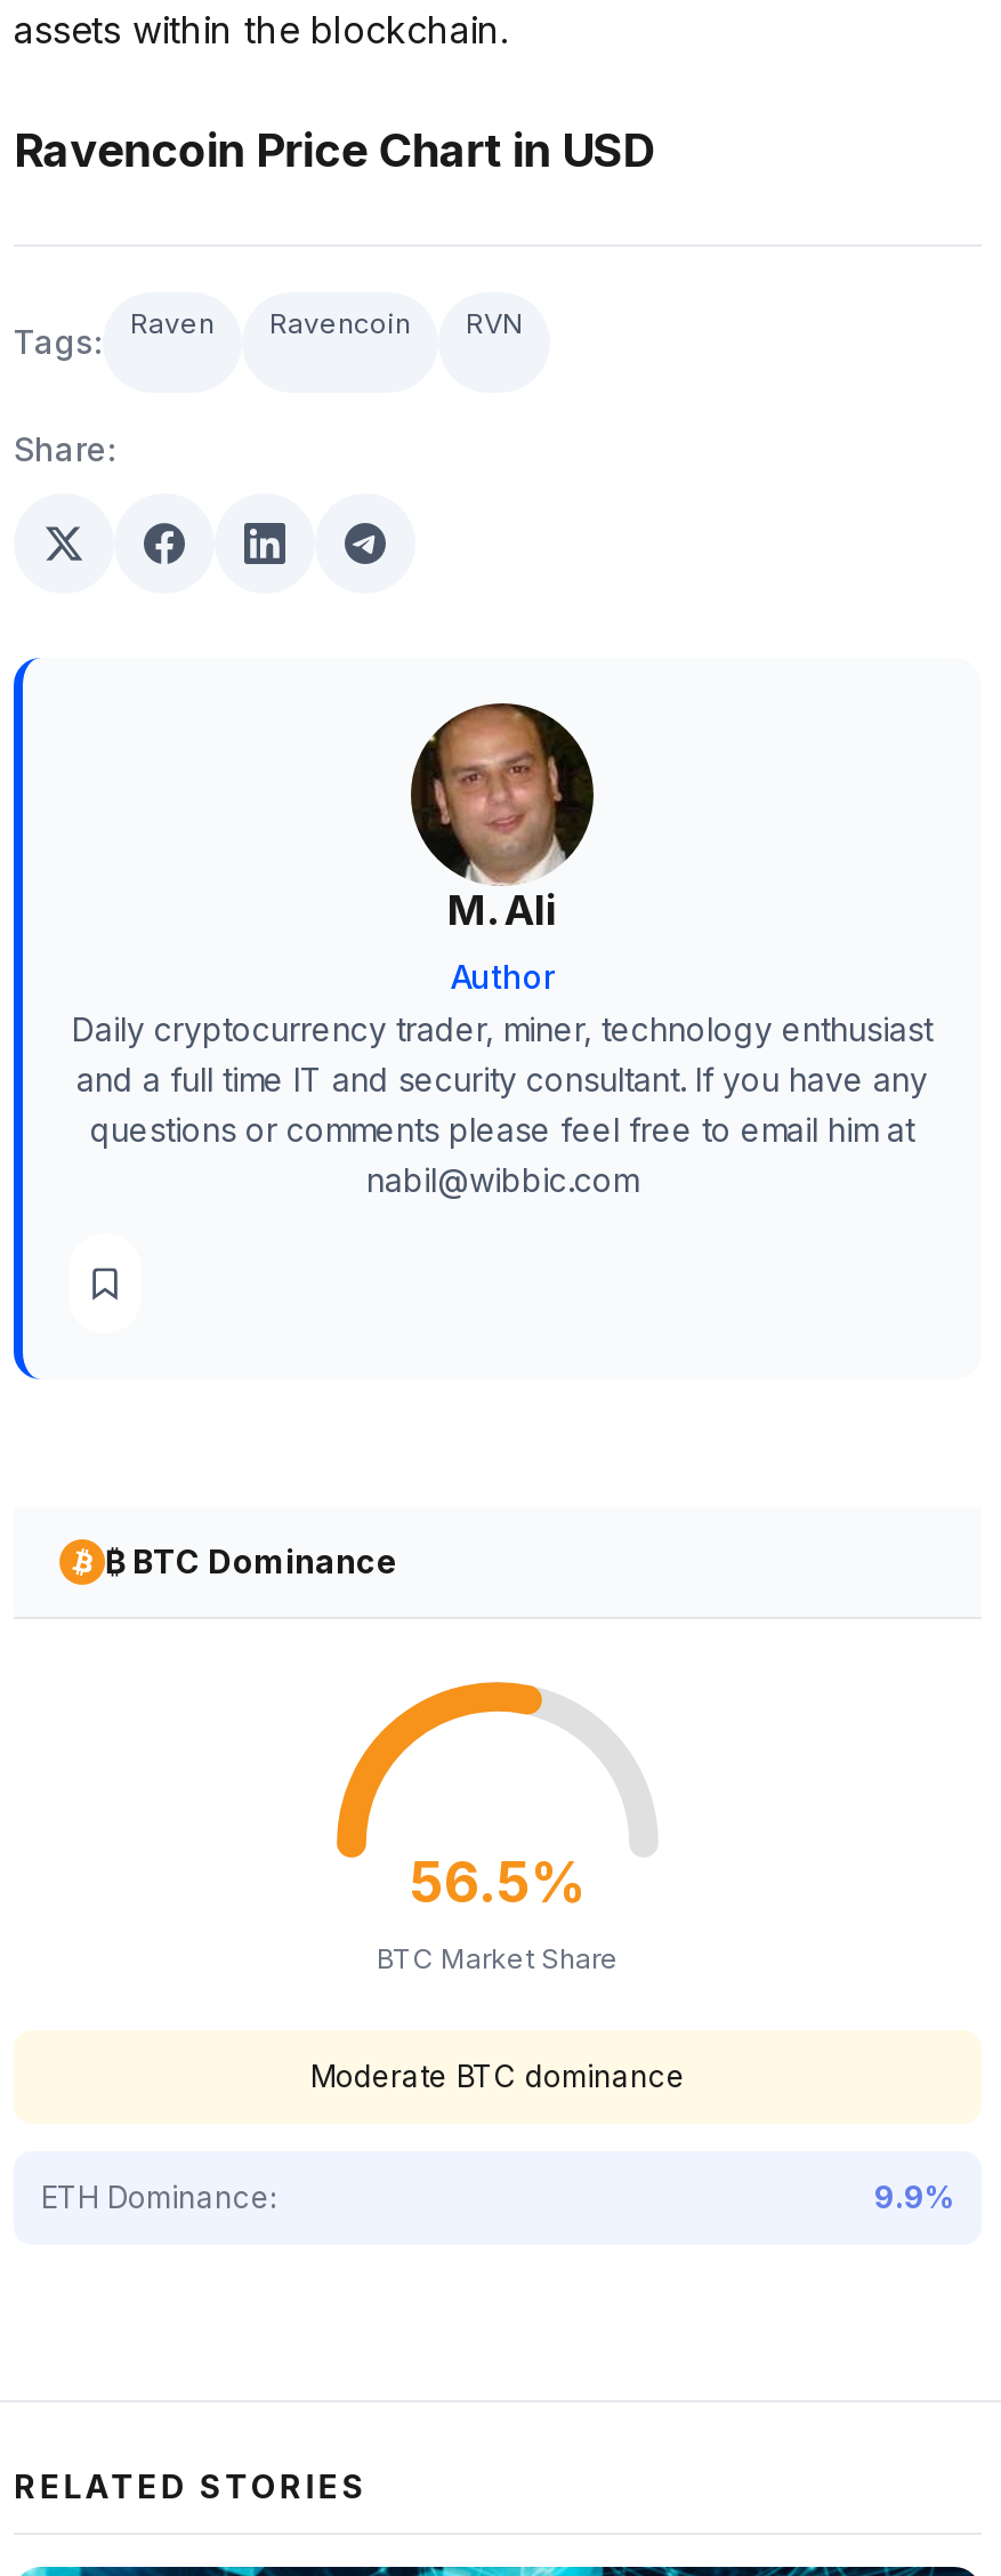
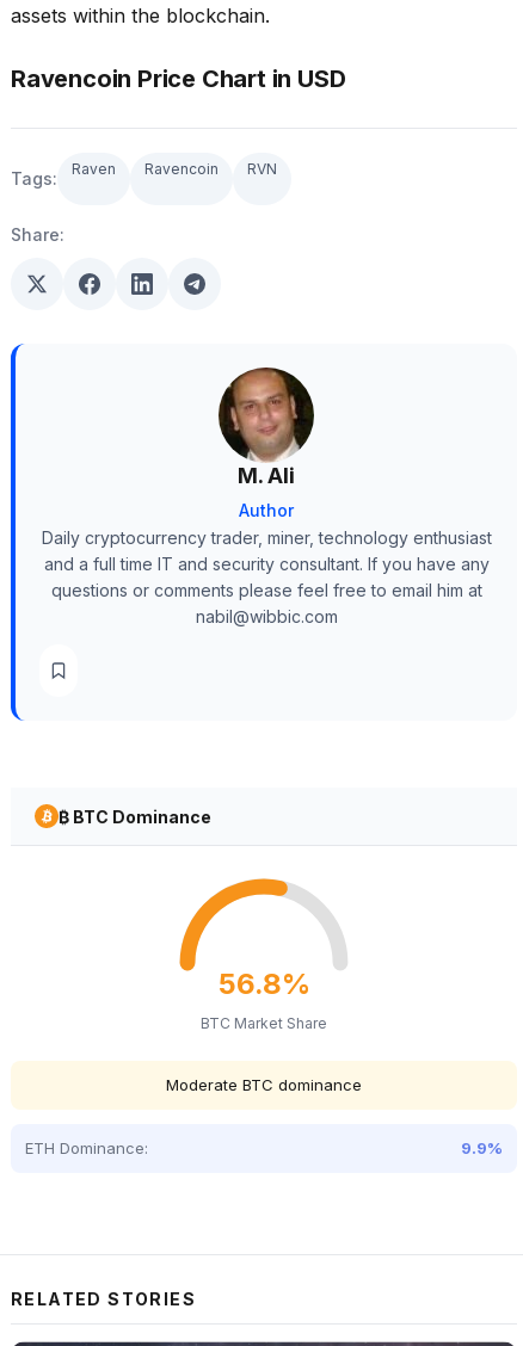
[410,1850,586,1916] 56.5% -> [218,967,310,1001] 56.8%

